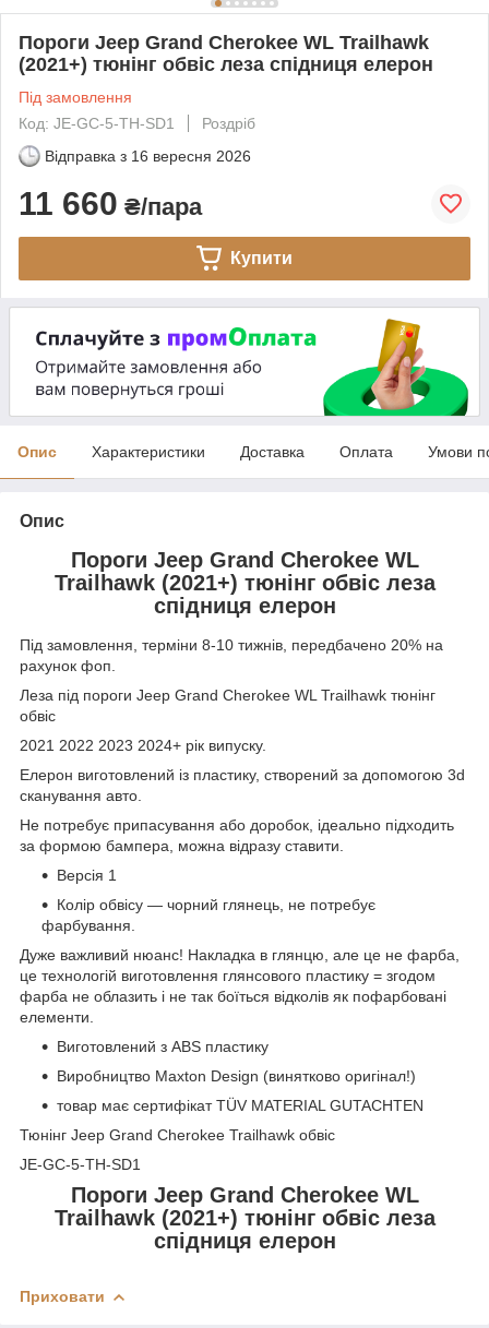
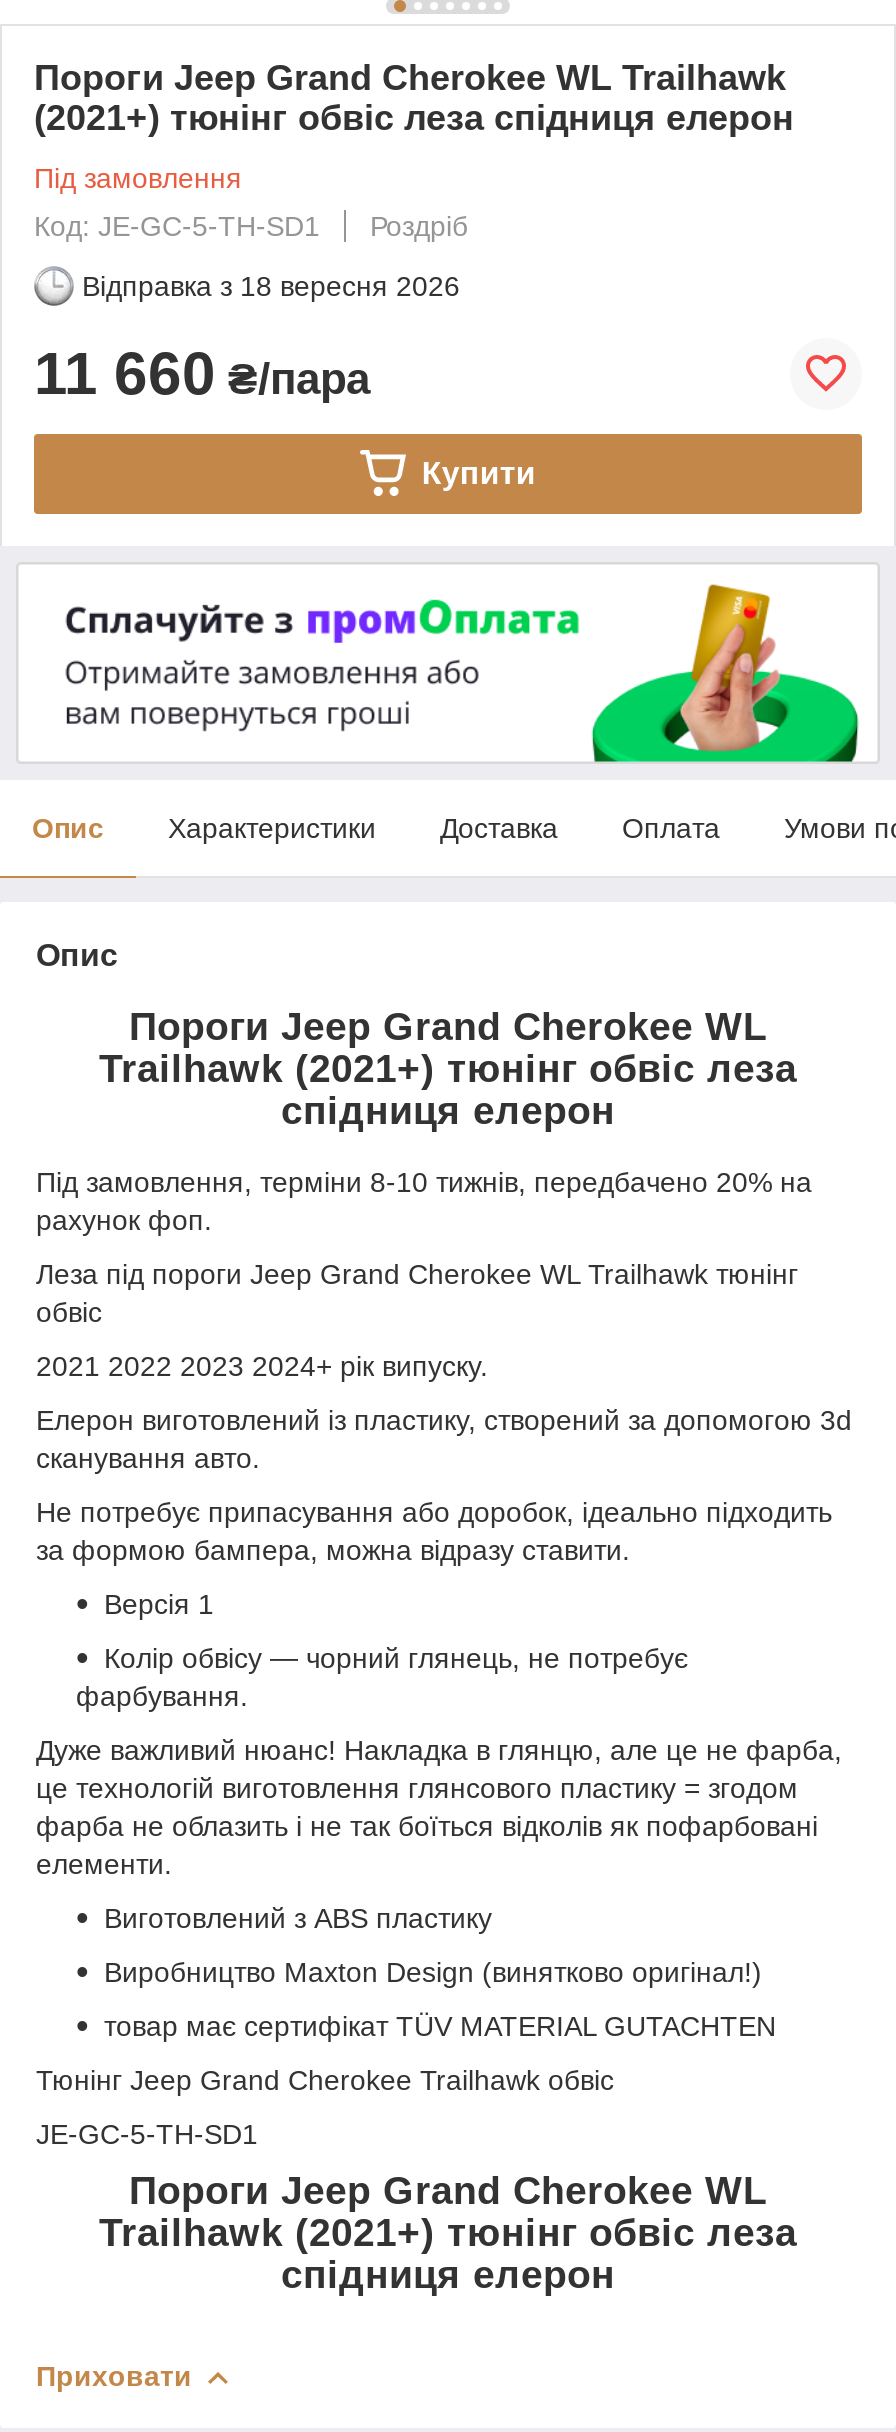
[45,147,251,165] Відправка з 16 вересня 2026 -> [82,270,460,302] Відправка з 18 вересня 2026

